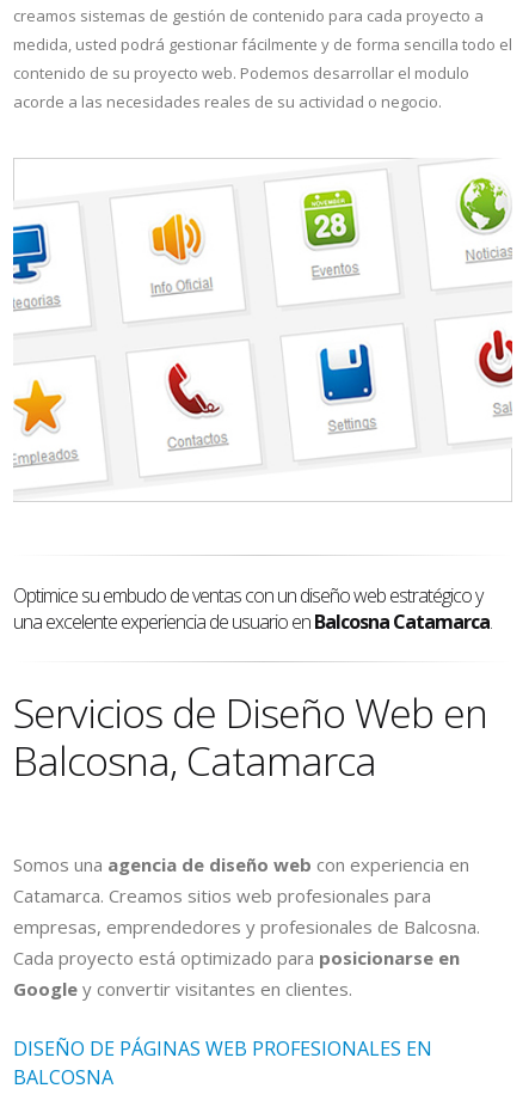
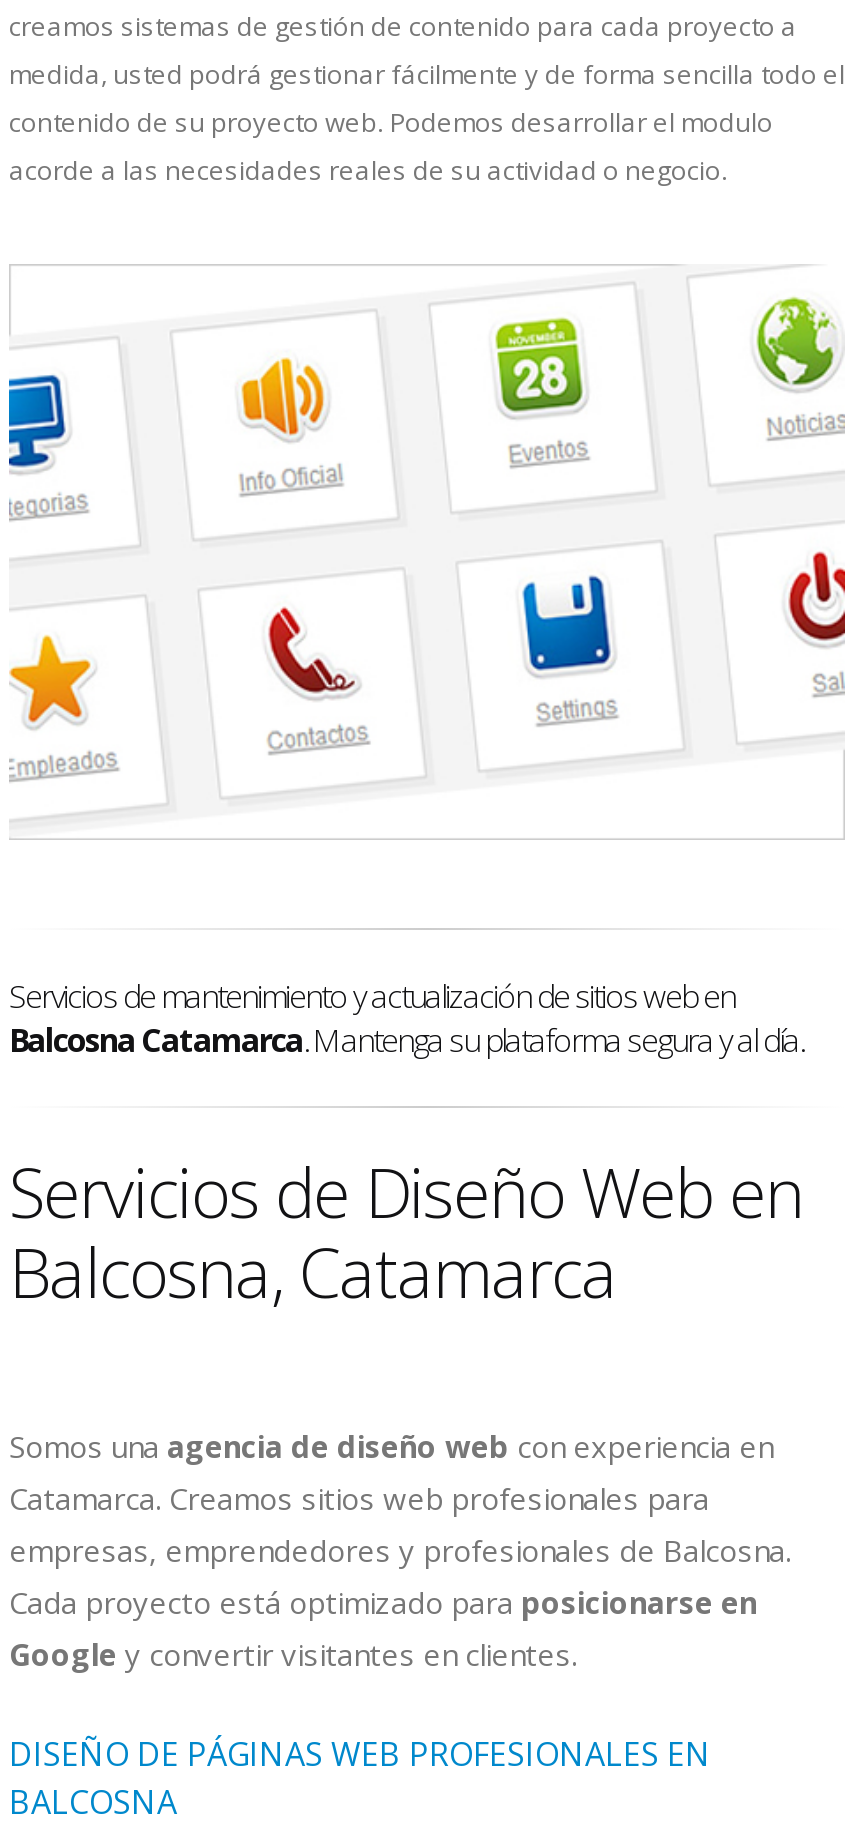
[13,582,490,634] Optimice su embudo de ventas con un diseño web estratégico y | una excelente experiencia de usuario en Balcosna Catamarca -> [9,973,803,1061] Servicios de mantenimiento y actualización de sitios web en | Balcosna Catamarca. Mantenga su plataforma segura y al día.

